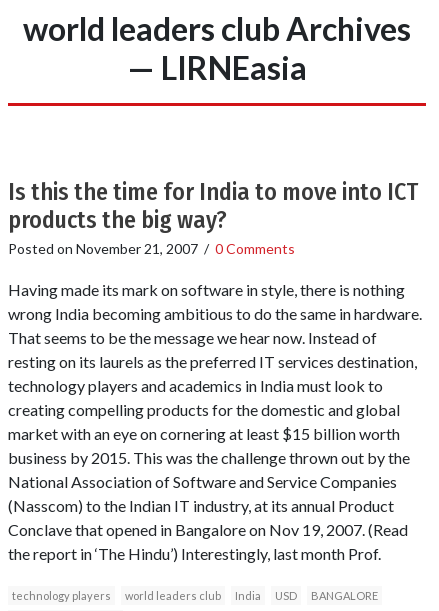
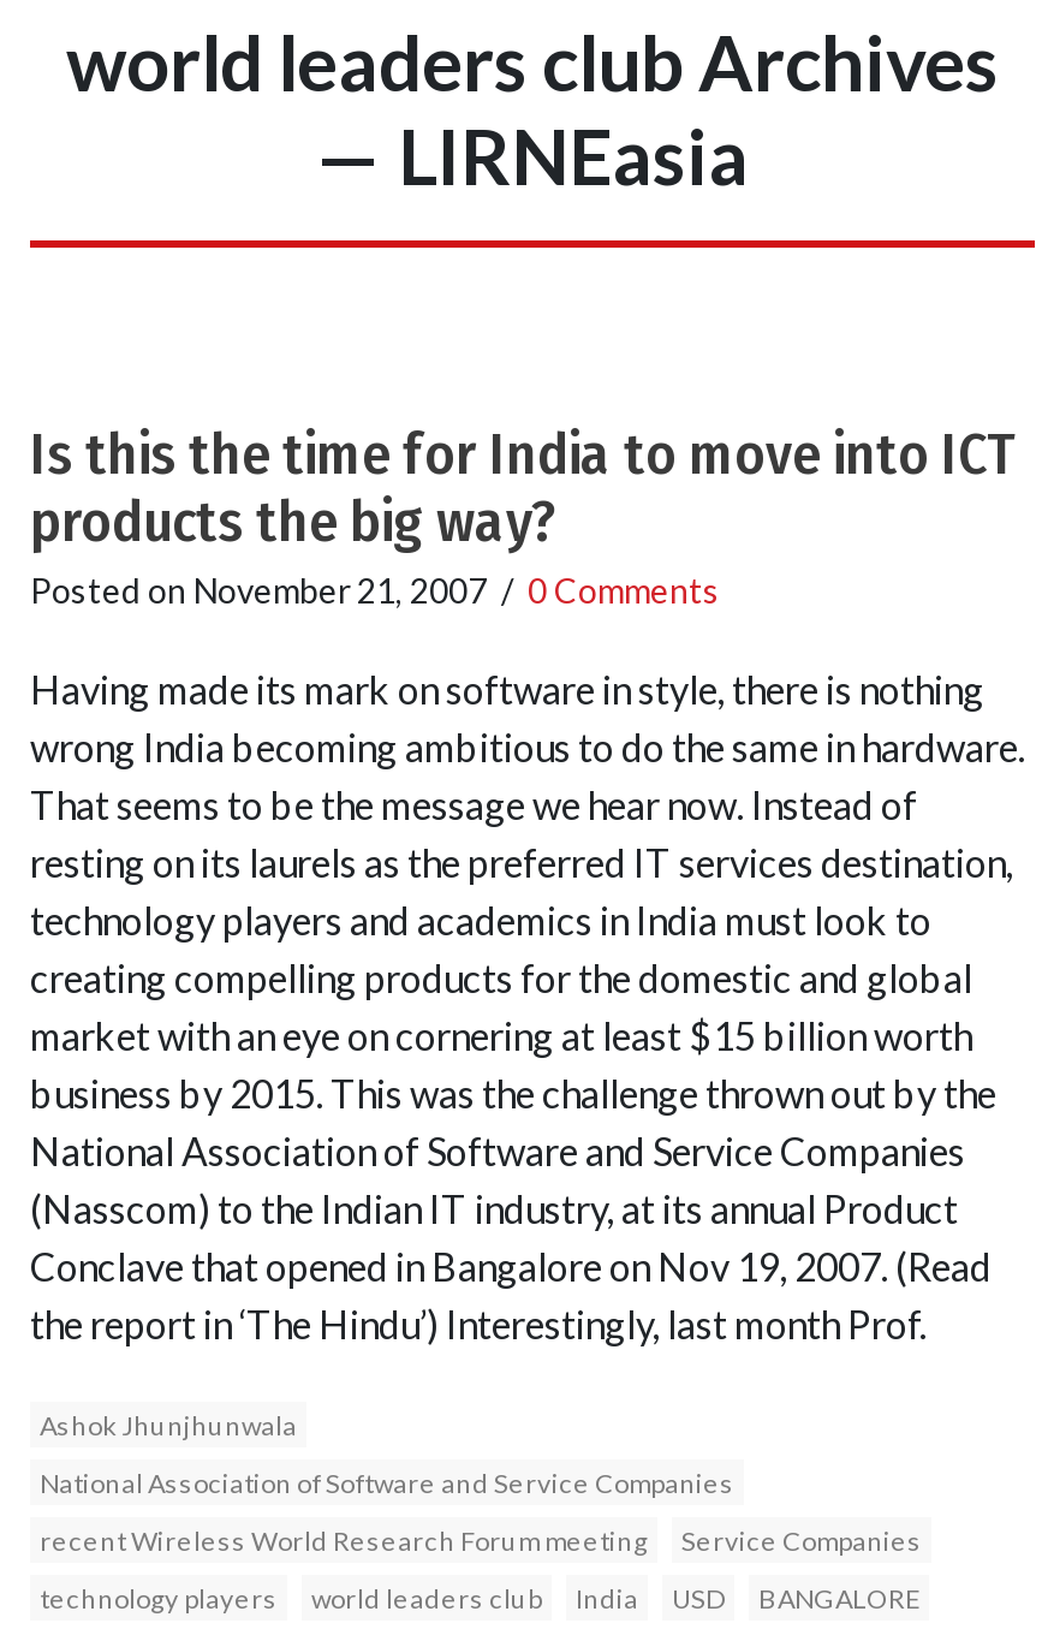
none -> [40,1409,922,1556] Ashok Jhunjhunwala | National Association of Software and Service Companies | recent Wireless World Research Forum meeting | Service Companies

